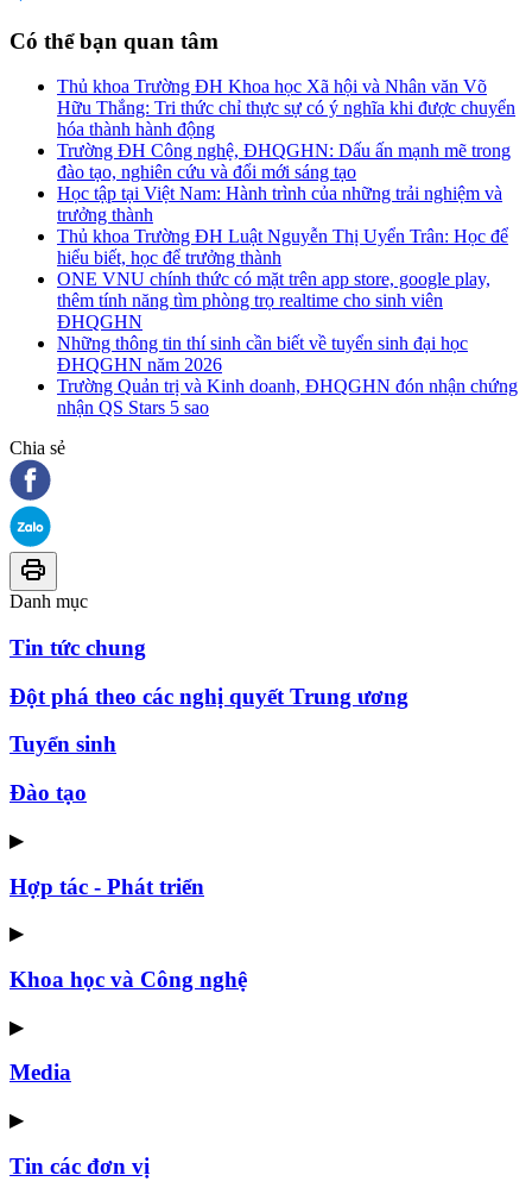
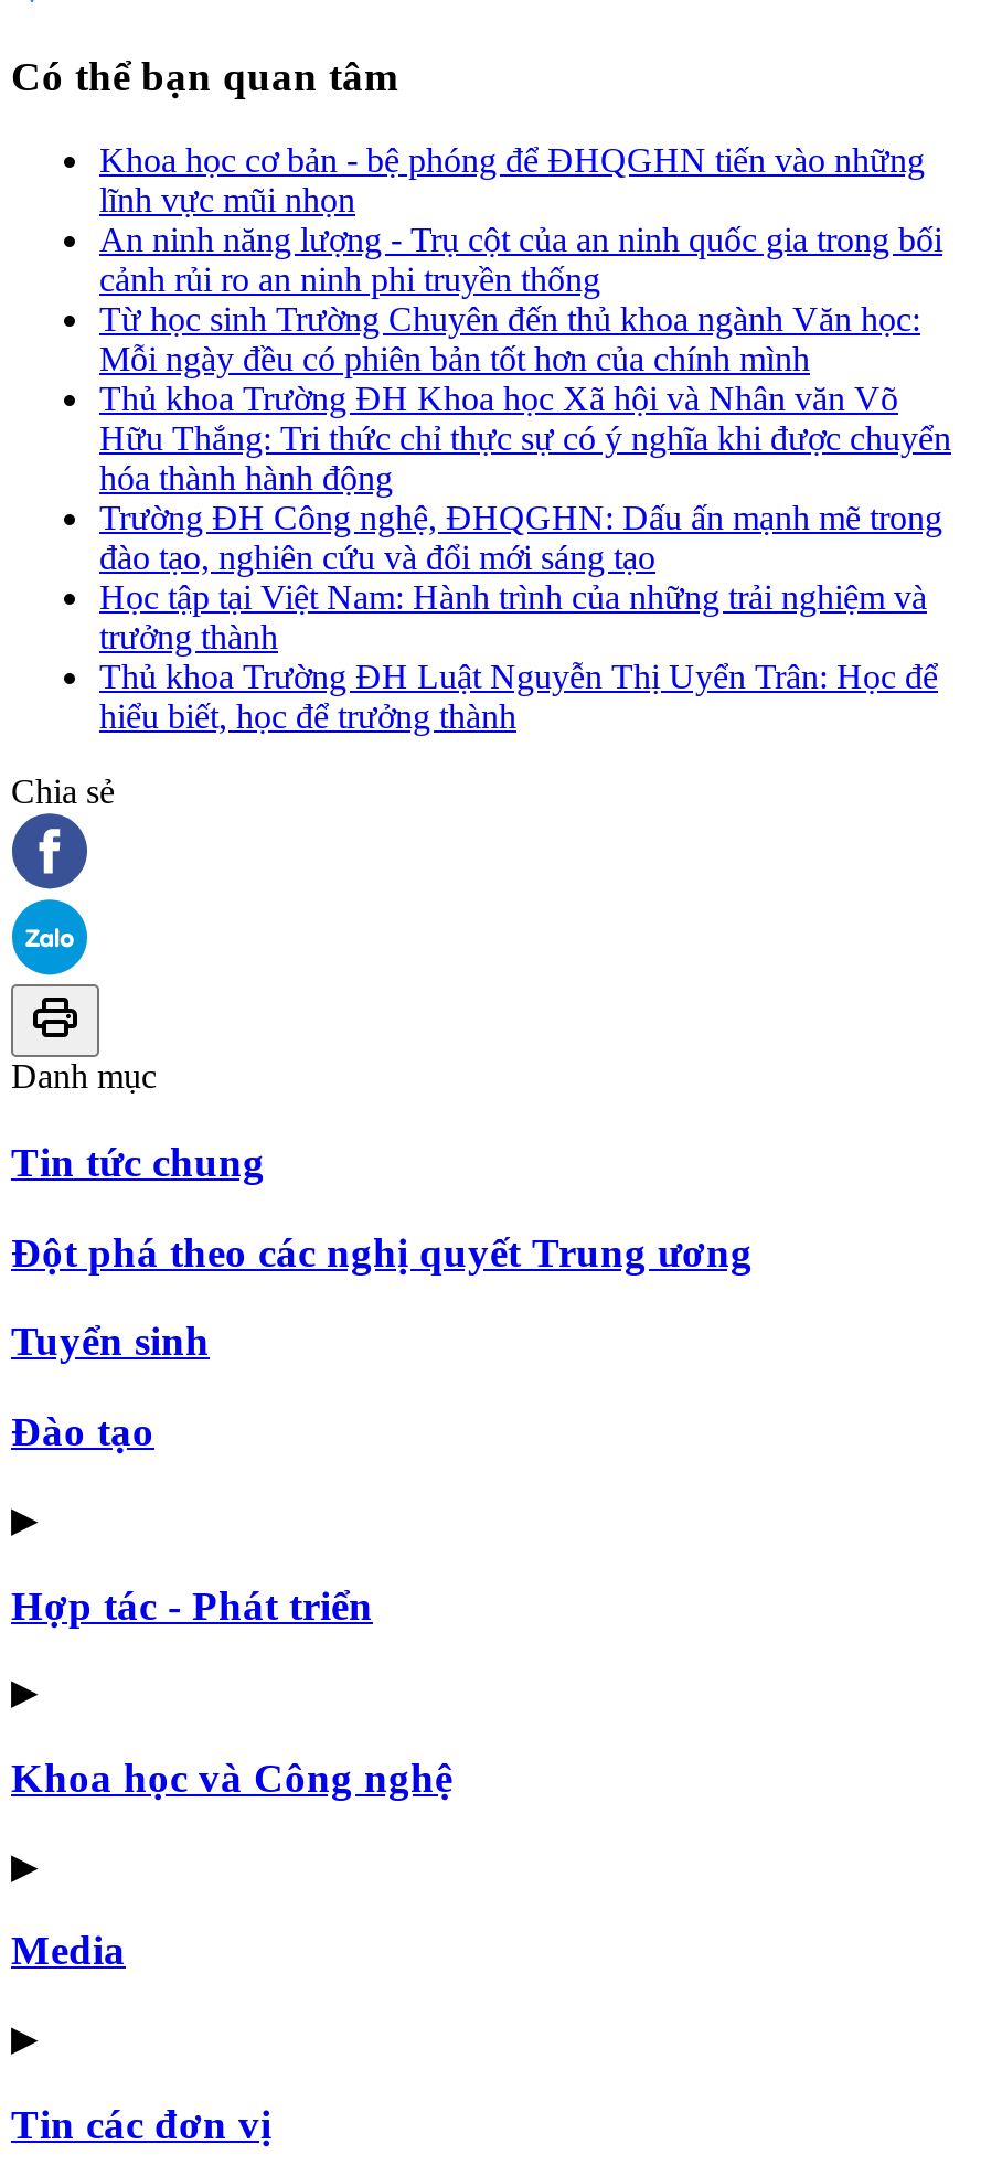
none -> [99,142,942,378] Khoa học cơ bản - bệ phóng để ĐHQGHN tiến vào những | lĩnh vực mũi nhọn | An ninh năng lượng - Trụ cột của an ninh quốc gia trong bối | cảnh rủi ro an ninh phi truyền thống | Từ học sinh Trường Chuyên đến thủ khoa ngành Văn học: | Mỗi ngày đều có phiên bản tốt hơn của chính mình
moved [57,76,515,268] -> [99,380,951,735]: Thủ khoa Trường ĐH Khoa học Xã hội và Nhân văn Võ | Hữu Thắng: Tri thức chỉ thực sự có ý nghĩa khi được chuyển | hóa thành hành động | ... | Thủ khoa Trường ĐH Luật Nguyễn Thị Uyển Trân: Học để | hiểu biết, học để trưởng thành
[57,269,518,418] ONE VNU chính thức có mặt trên app store, google play, | thêm tính năng tìm phòng trọ realtime cho sinh viên | ĐHQGHN | Những thông tin thí sinh cần biết về tuyển sinh đại học | ĐHQGHN năm 2026 | Trường Quản trị và Kinh doanh, ĐHQGHN đón nhận chứng | nhận QS Stars 5 sao -> none

